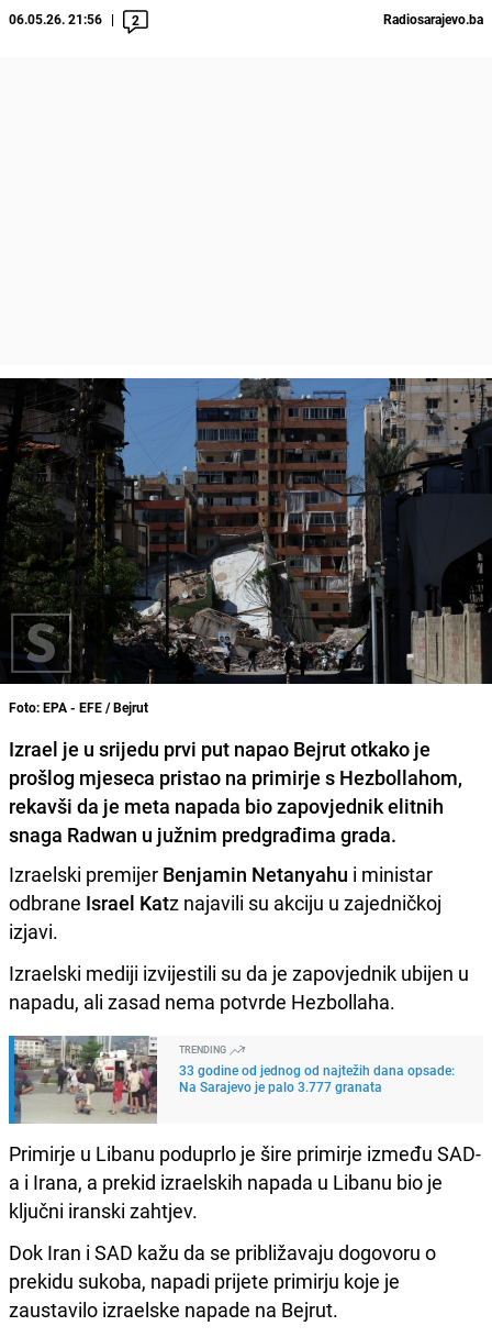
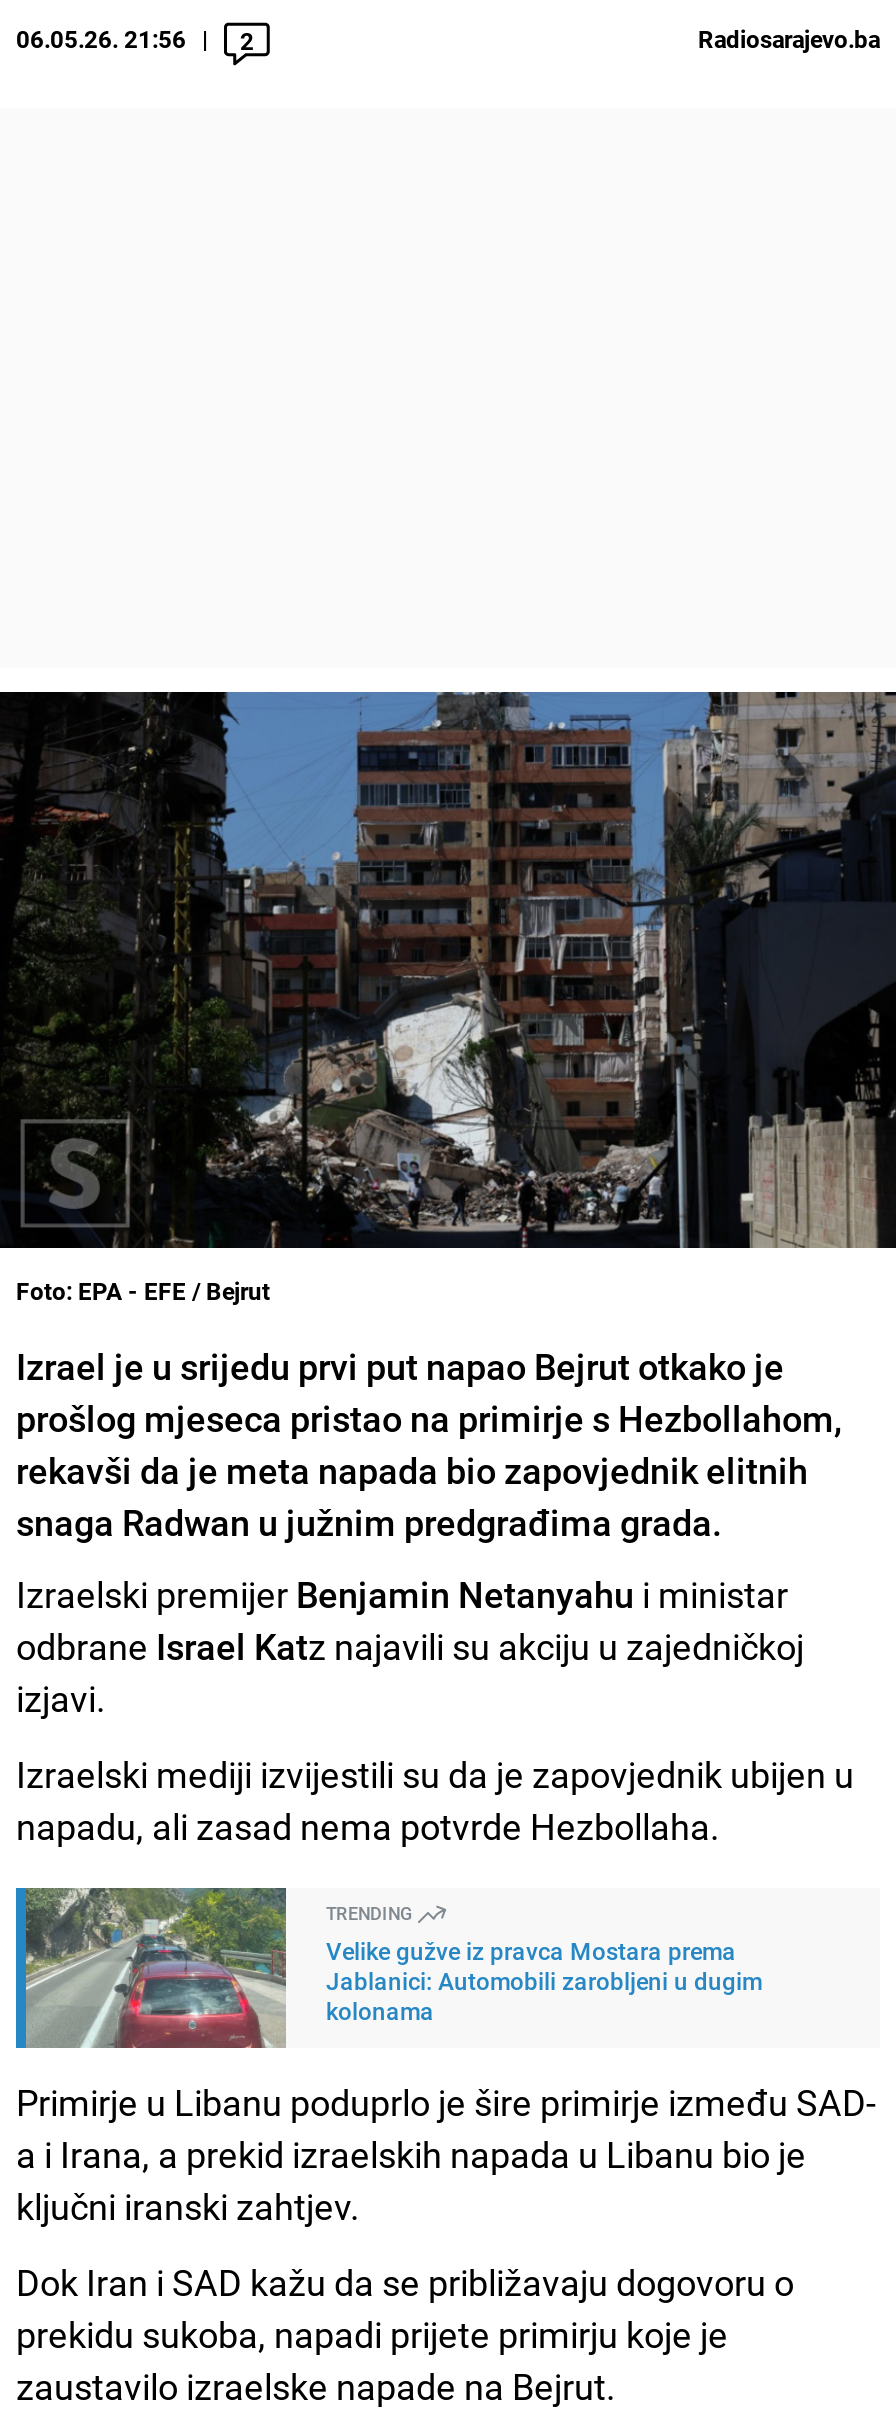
[13,1036,455,1123] [image] | 33 godine od jednog od najtežih dana opsade: | Na Sarajevo je palo 3.777 granata -> [24,1886,762,2048] [image] | Velike gužve iz pravca Mostara prema | Jablanici: Automobili zarobljeni u dugim | kolonama

